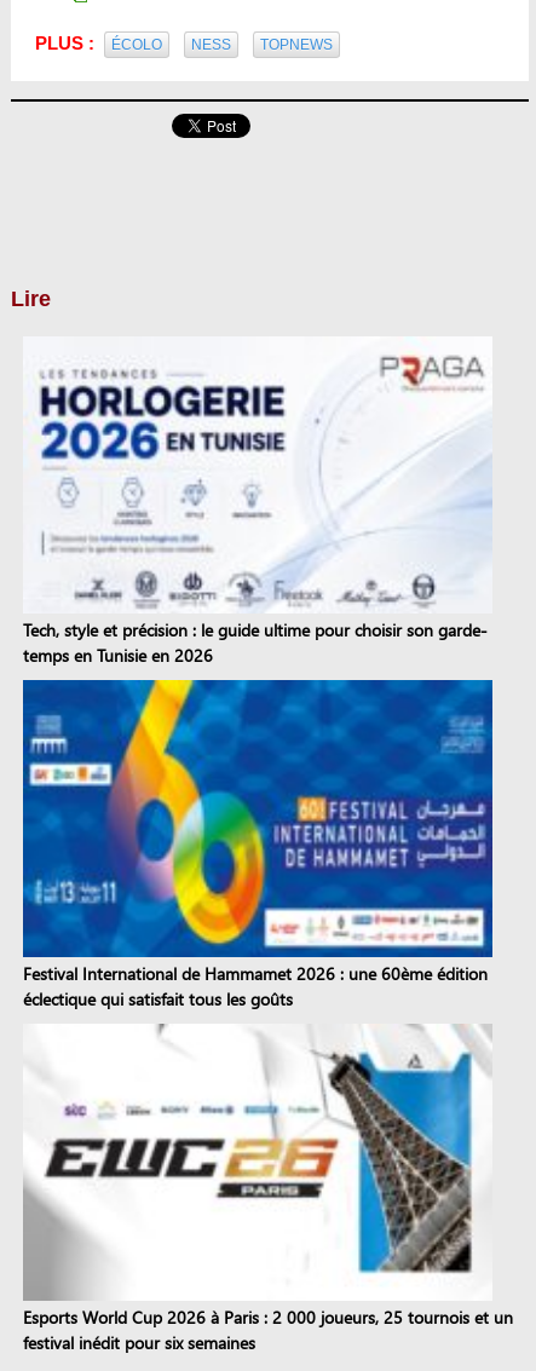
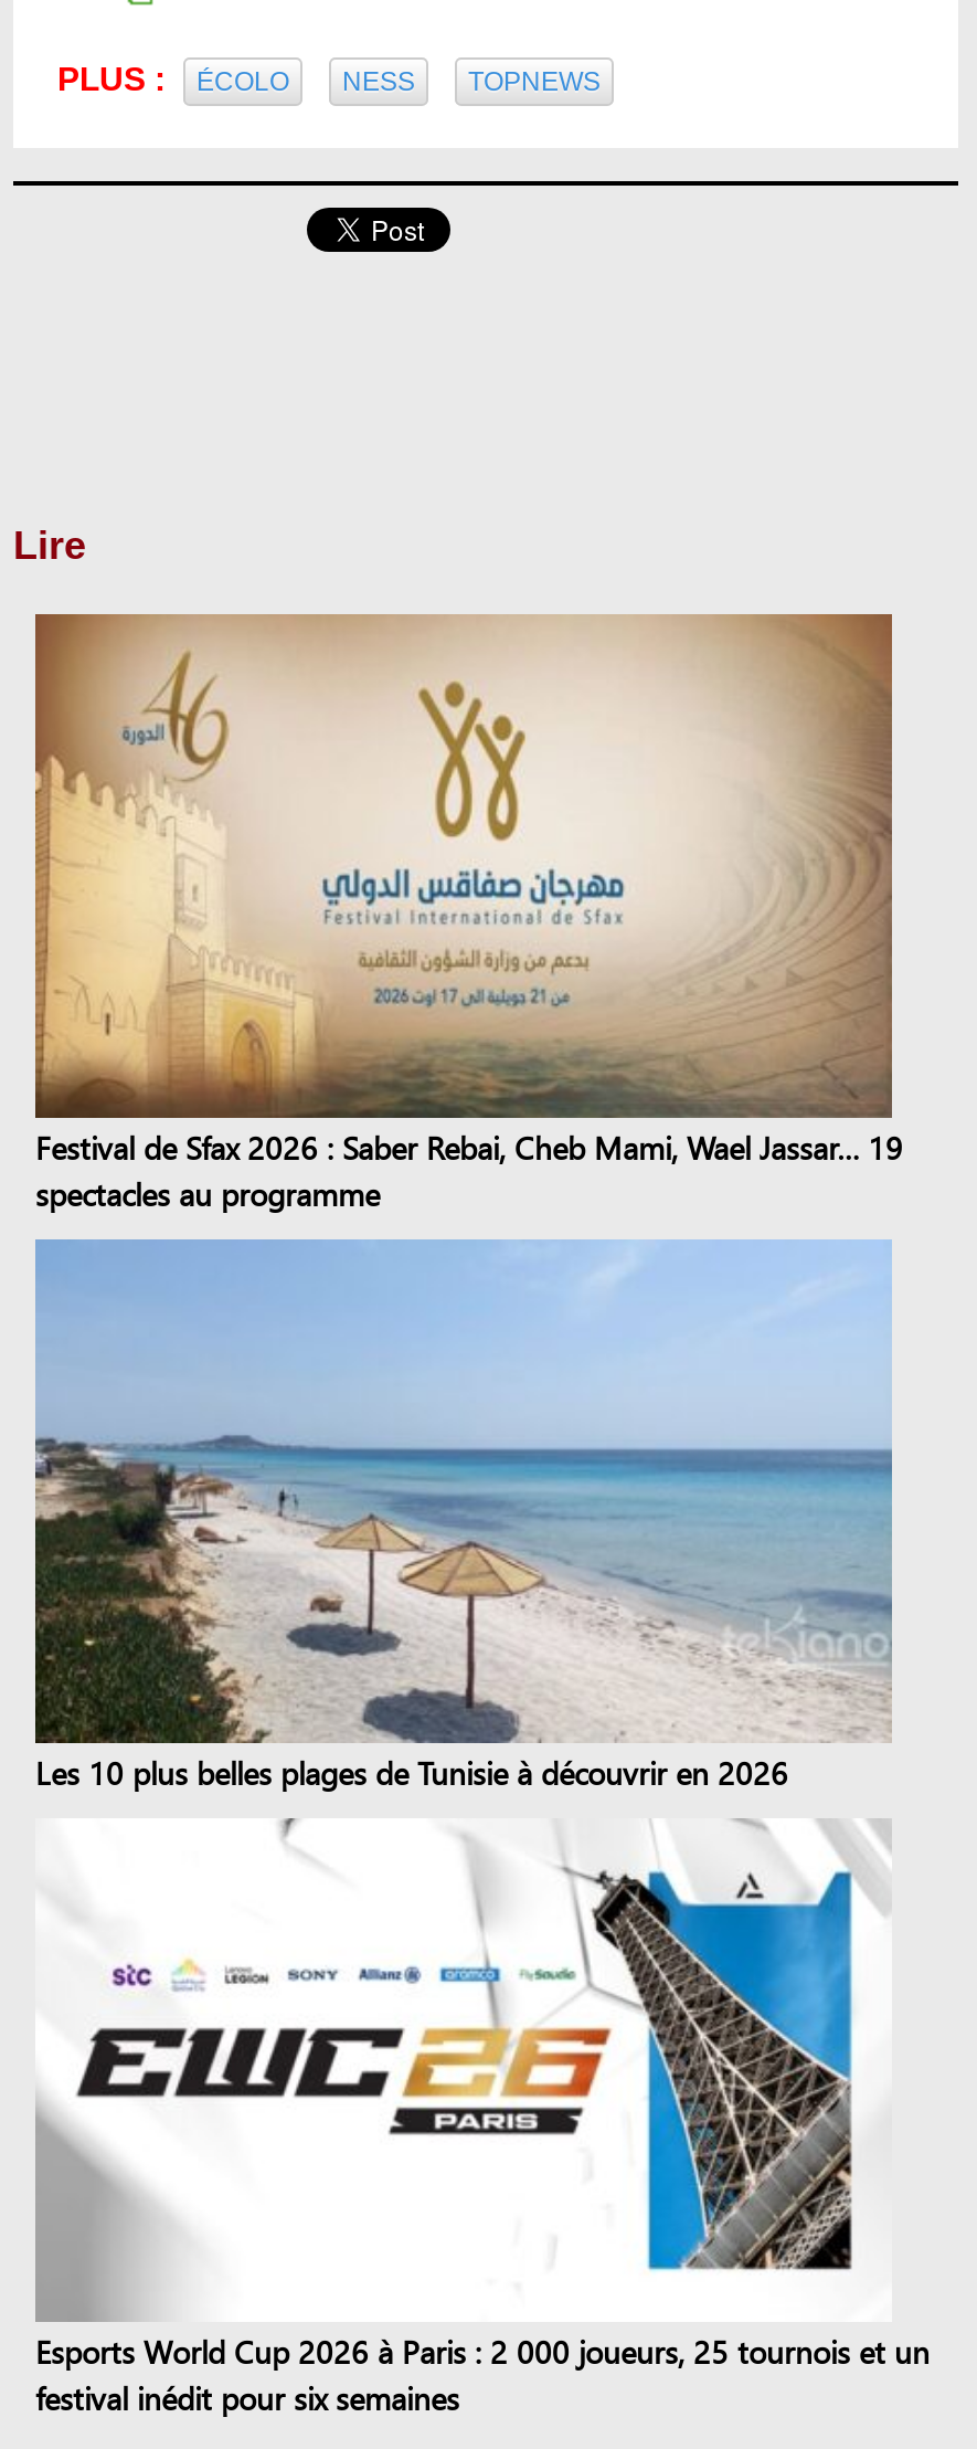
[23,356,492,667] [image] | Tech, style et précision : le guide ultime pour choisir son garde- | temps en Tunisie en 2026 -> [33,612,903,1215] [image] | Festival de Sfax 2026 : Saber Rebai, Cheb Mami, Wael Jassar… 19 | spectacles au programme
[22,679,494,1010] [image] | Festival International de Hammamet 2026 : une 60ème édition | éclectique qui satisfait tous les goûts -> [33,1237,894,1795] [image] | Les 10 plus belles plages de Tunisie à découvrir en 2026

